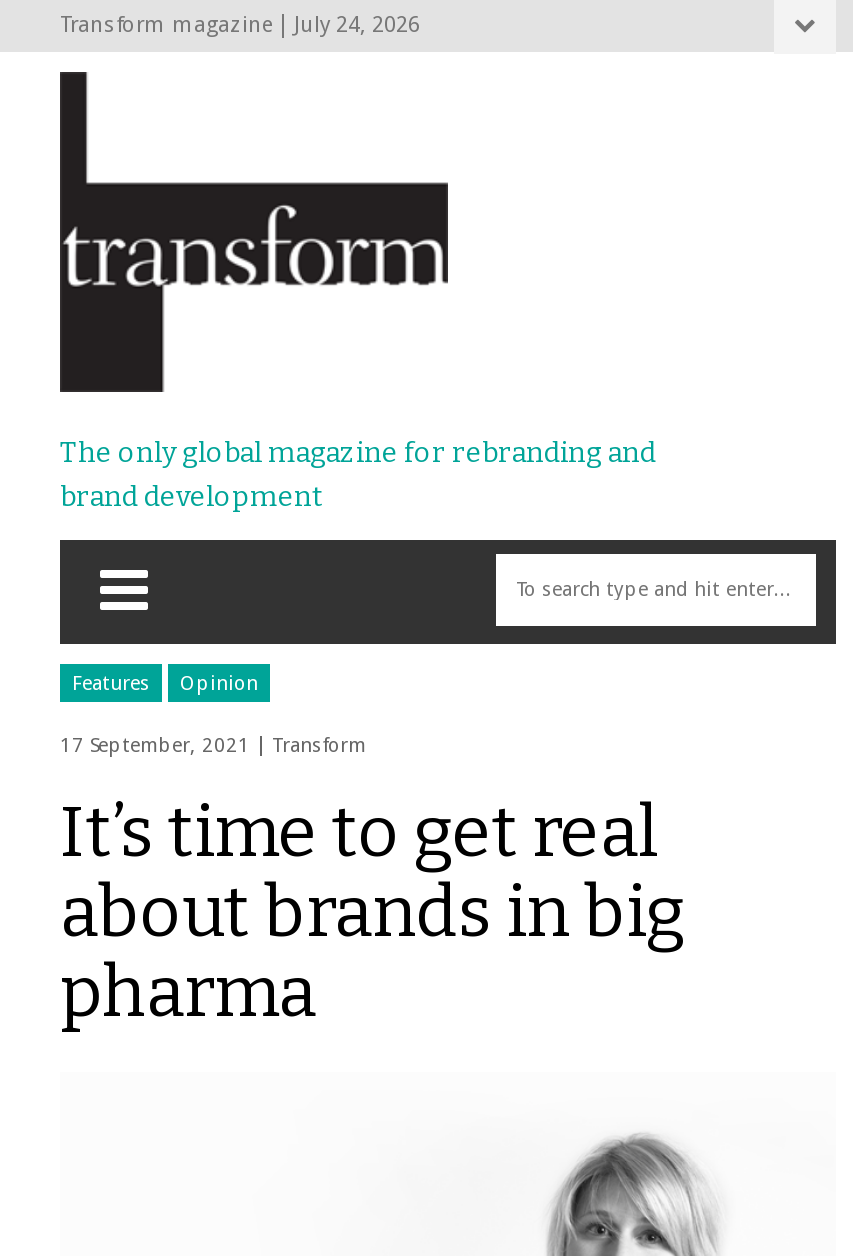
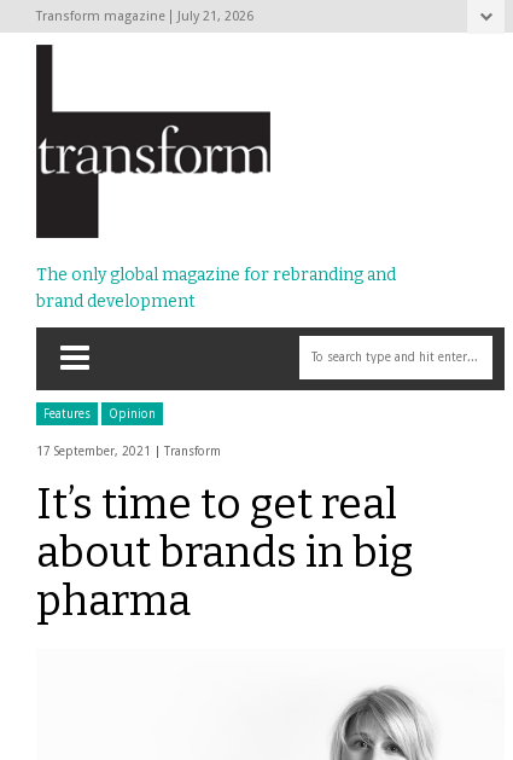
[60,12,420,38] Transform magazine July 24, 2026 -> [36,8,253,24] Transform magazine July 21, 2026

